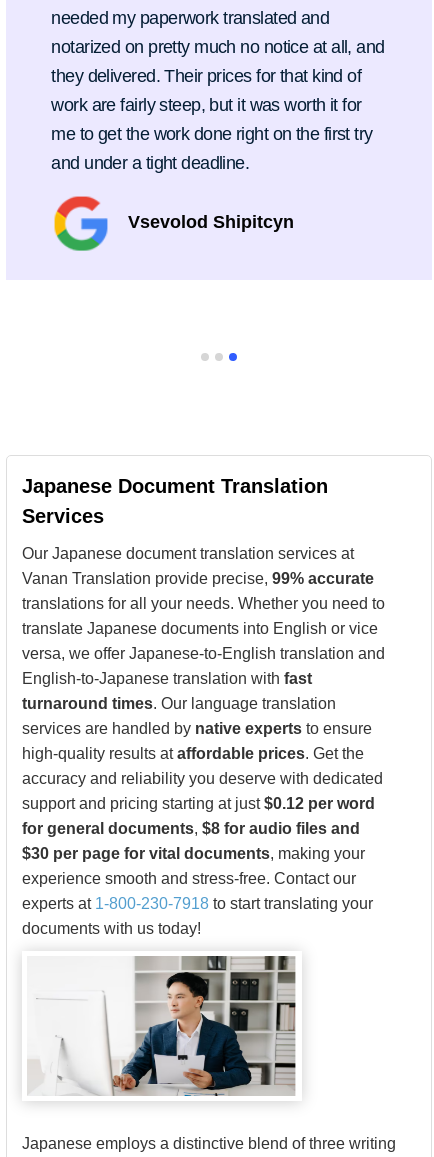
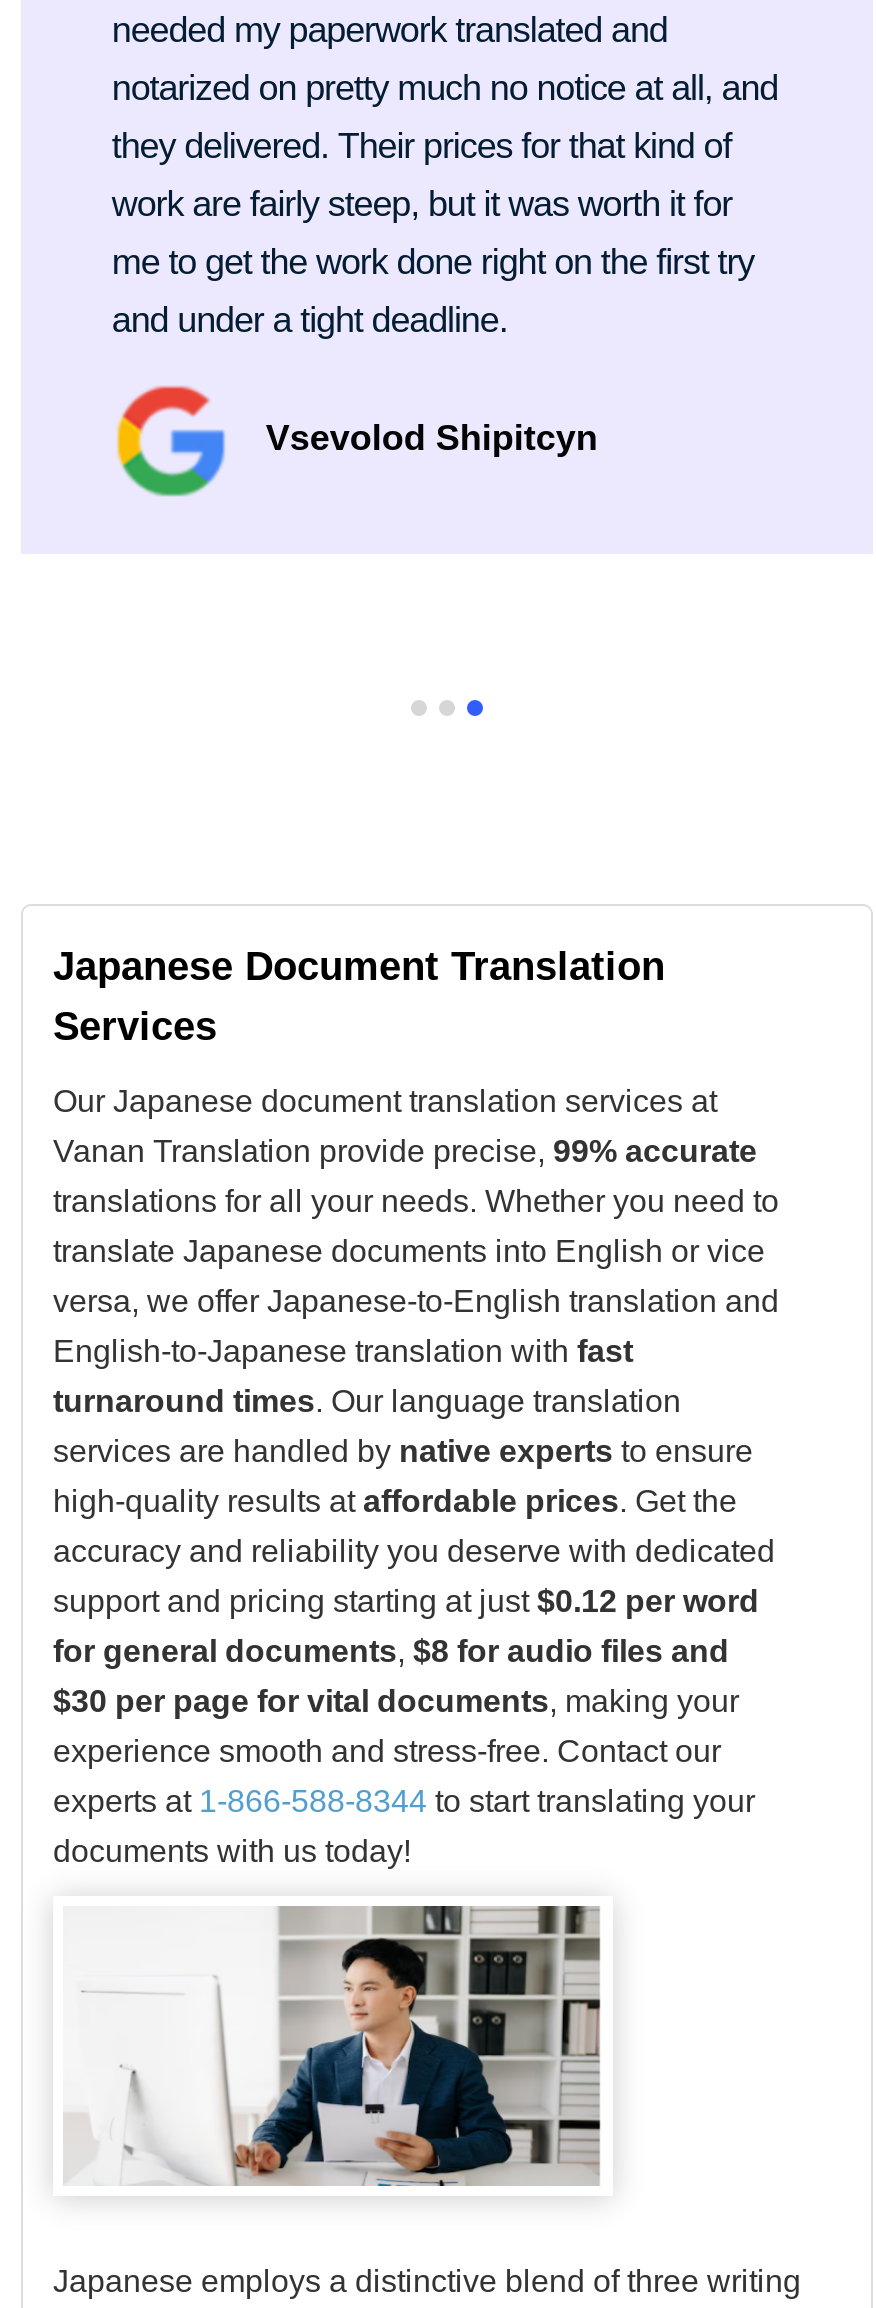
[22,894,373,911] experts at 1-800-230-7918 to start translating your -> [53,1783,755,1817] experts at 1-866-588-8344 to start translating your

